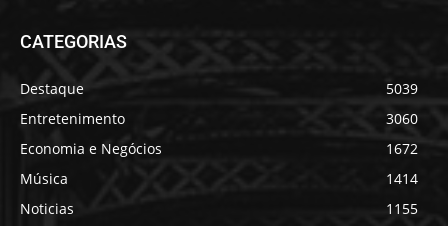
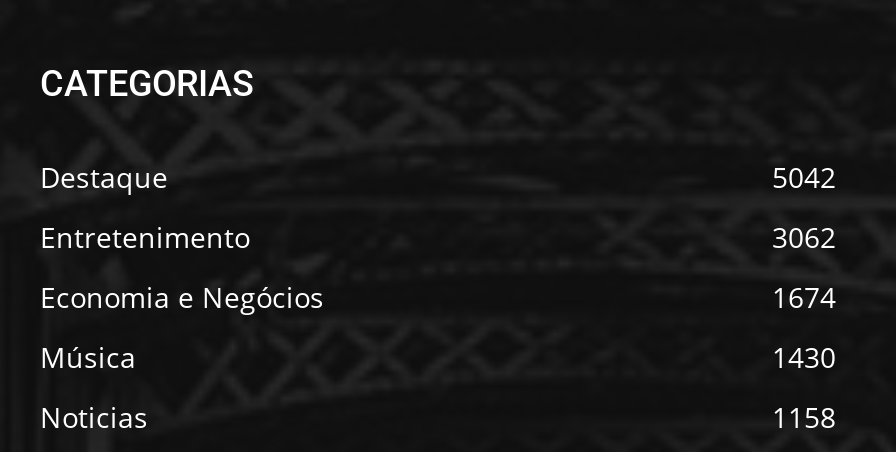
[386,79,418,98] 5039 -> [772,159,836,197] 5042
[386,109,418,128] 3060 -> [772,219,836,257] 3062
[386,139,418,158] 1672 -> [772,279,836,317] 1674
[386,169,418,188] 1414 -> [772,339,836,377] 1430
[386,199,418,218] 1155 -> [772,399,836,437] 1158

